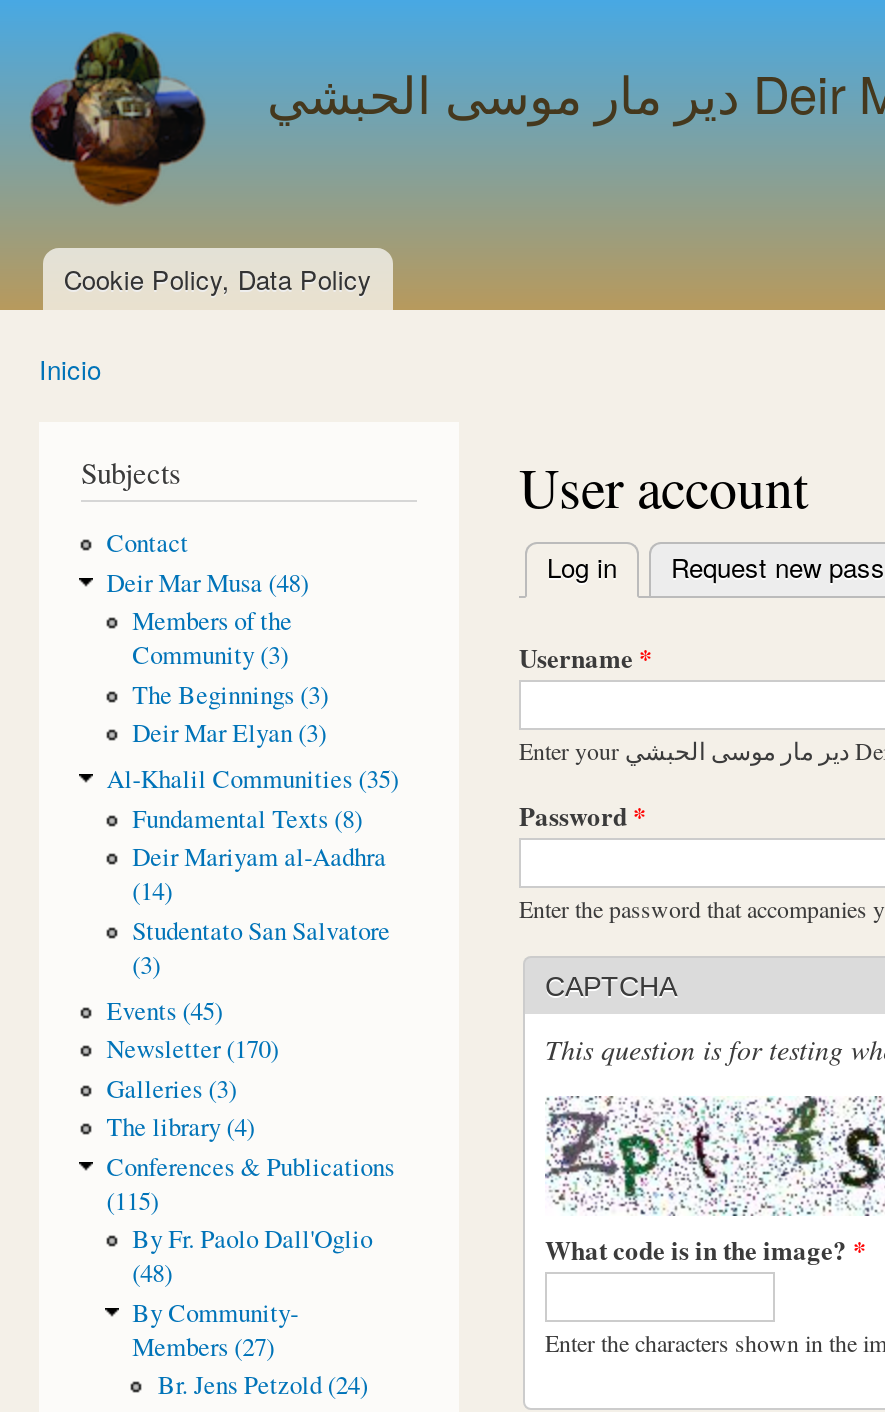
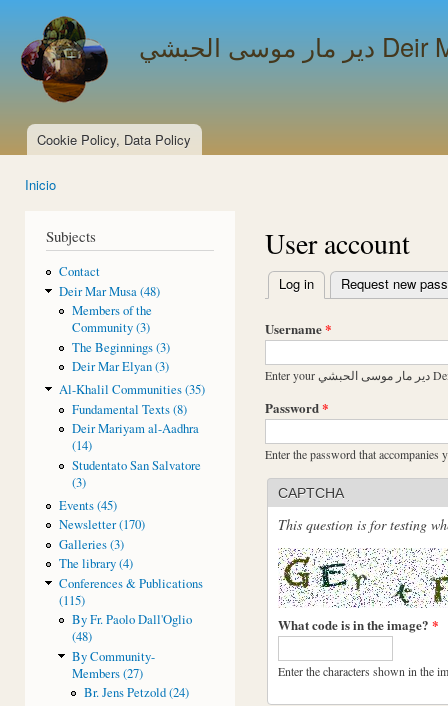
[545,1096,879,1216] [image] -> [278,548,445,608] [image]

